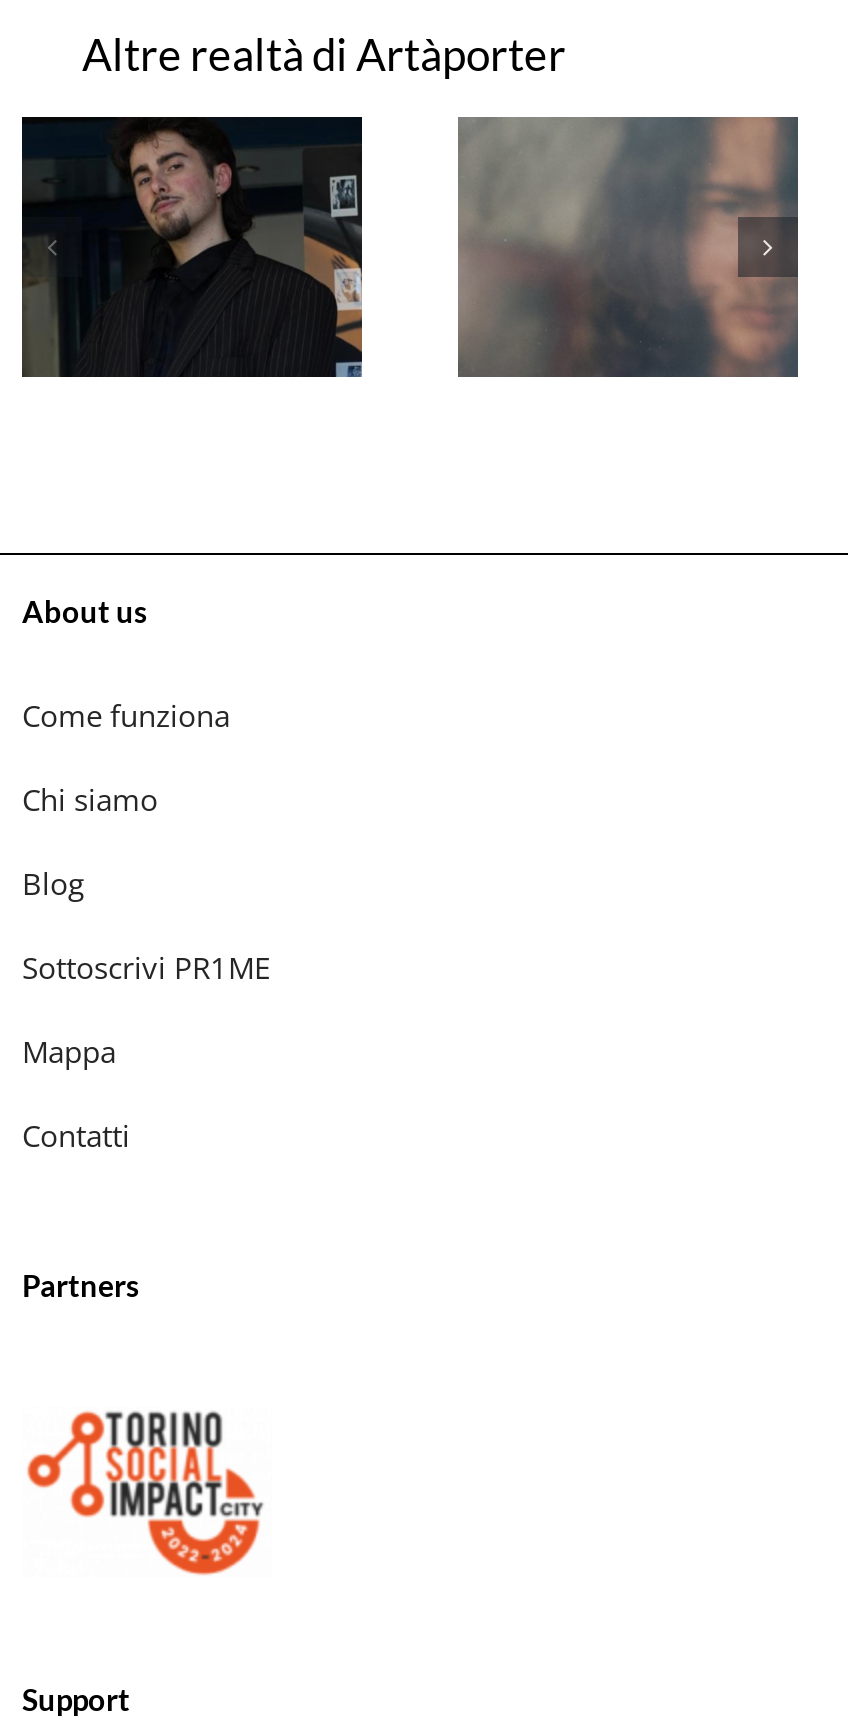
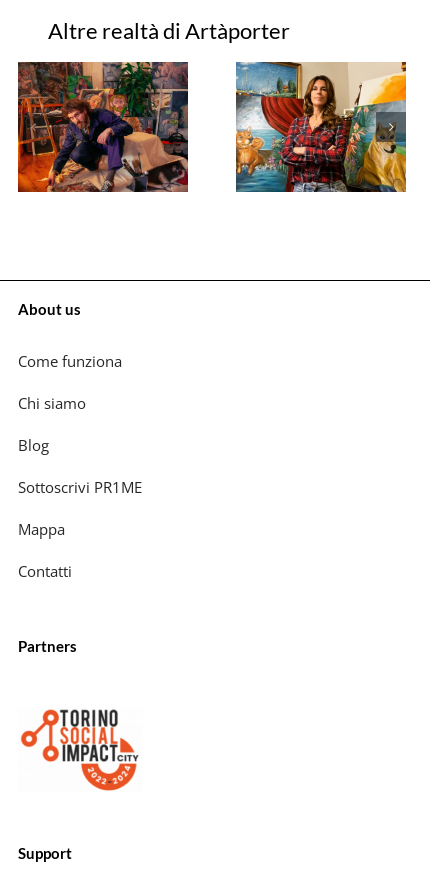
[20,115,364,379] [image] -> [17,61,189,193] [image]
[458,115,800,379] [image] -> [236,61,407,193] [image]

